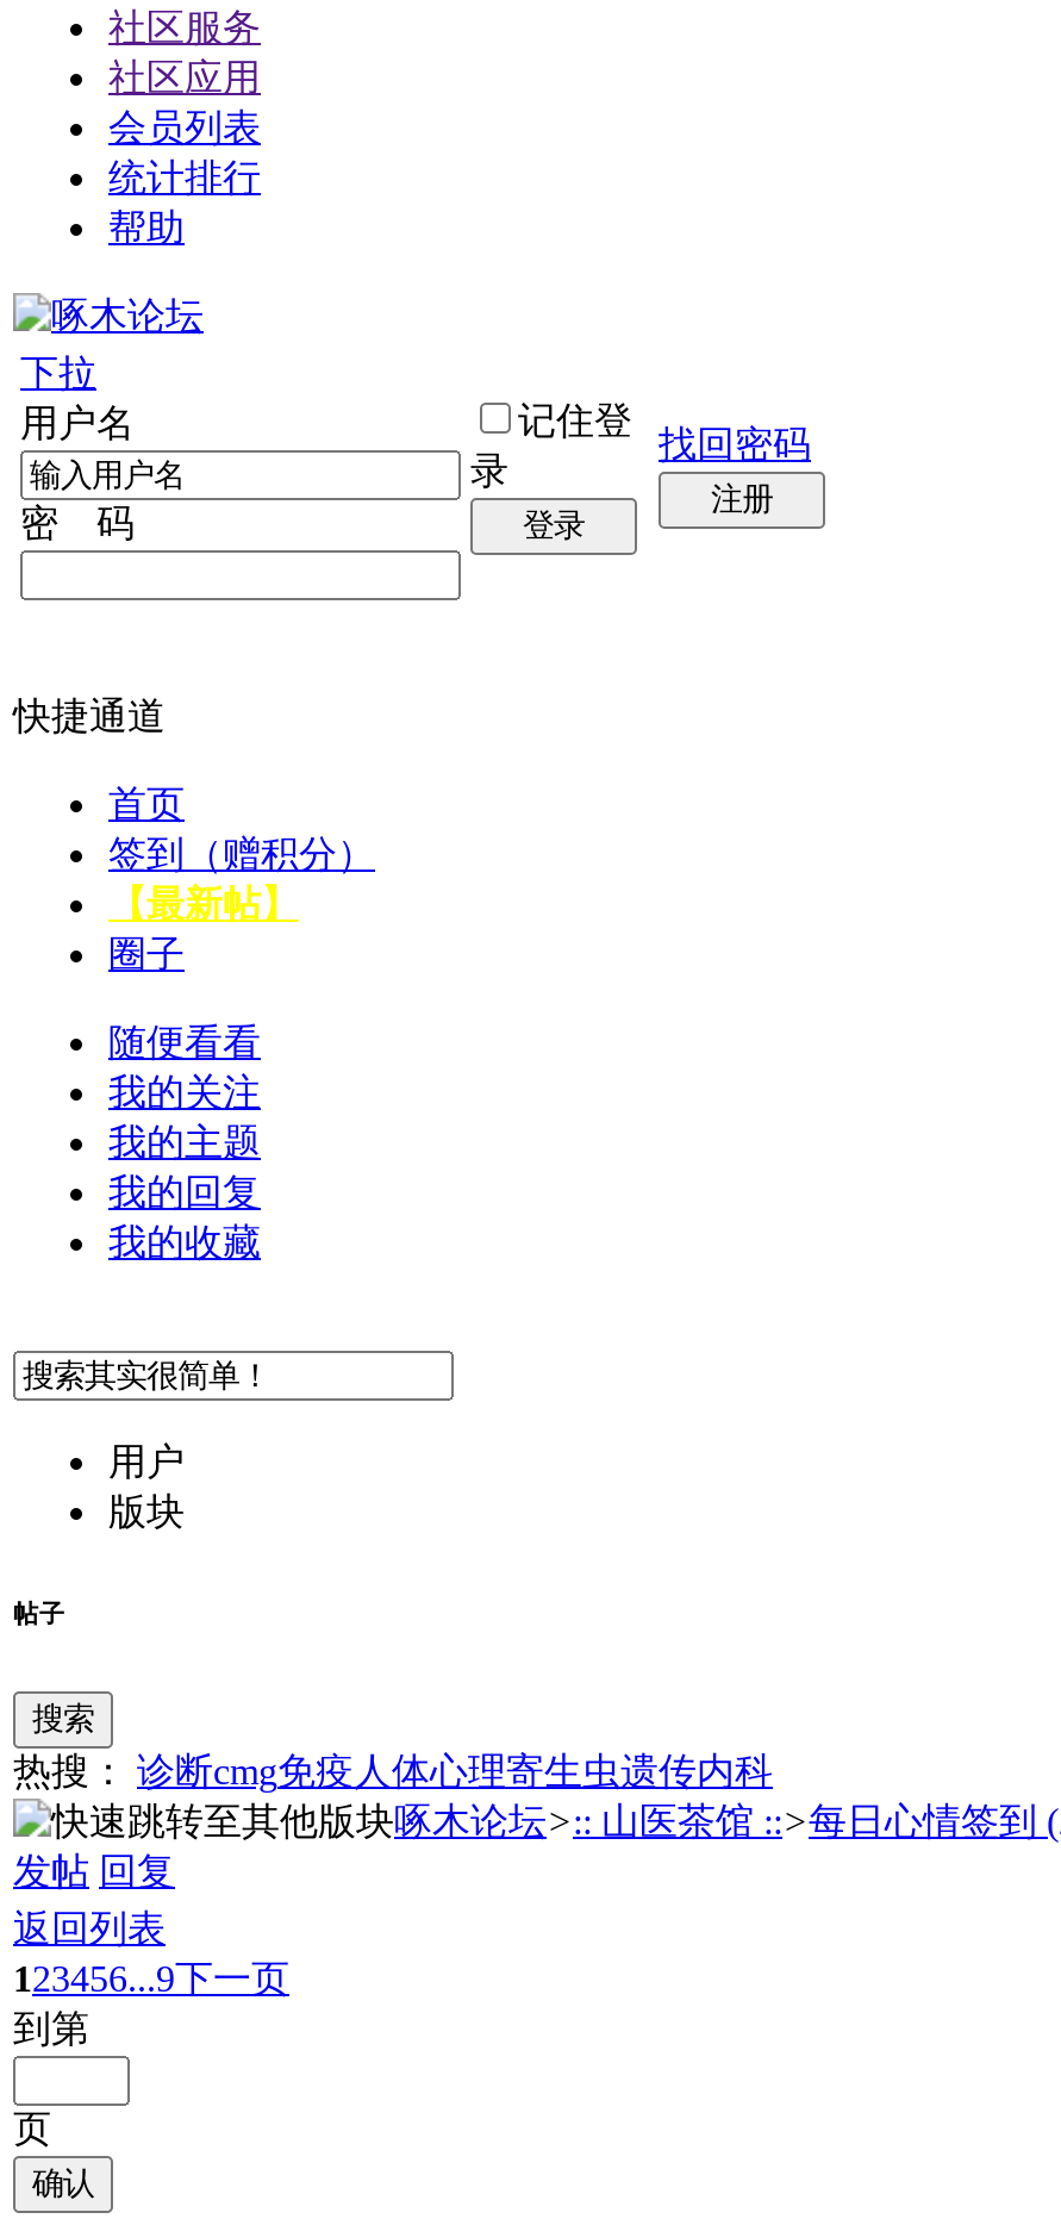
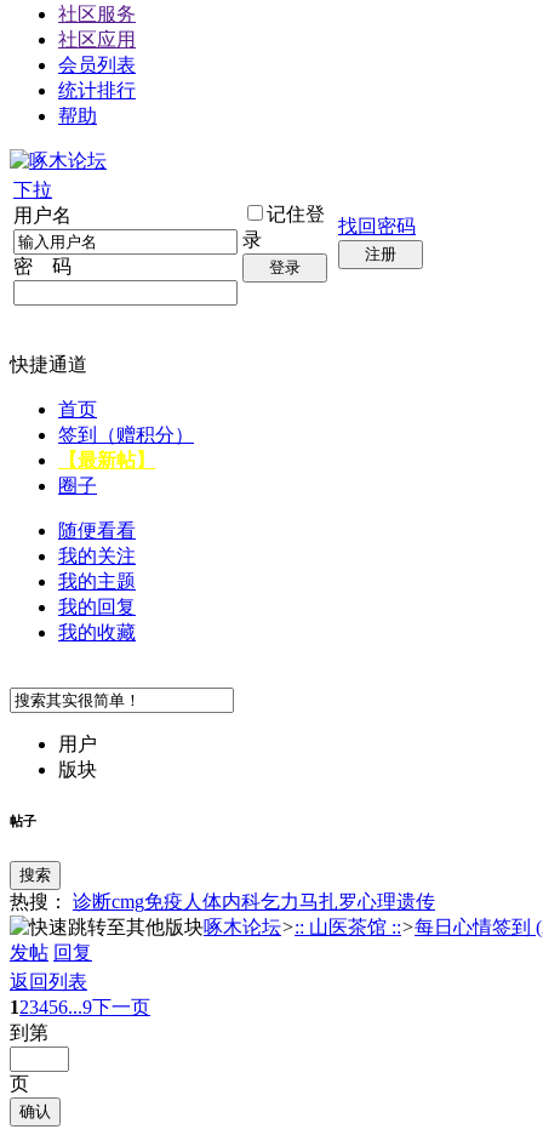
[13,1751,773,1791] 热搜： 诊断cmg免疫人体心理寄生虫遗传内科 -> [10,891,435,912] 热搜： 诊断cmg免疫人体内科乞力马扎罗心理遗传

